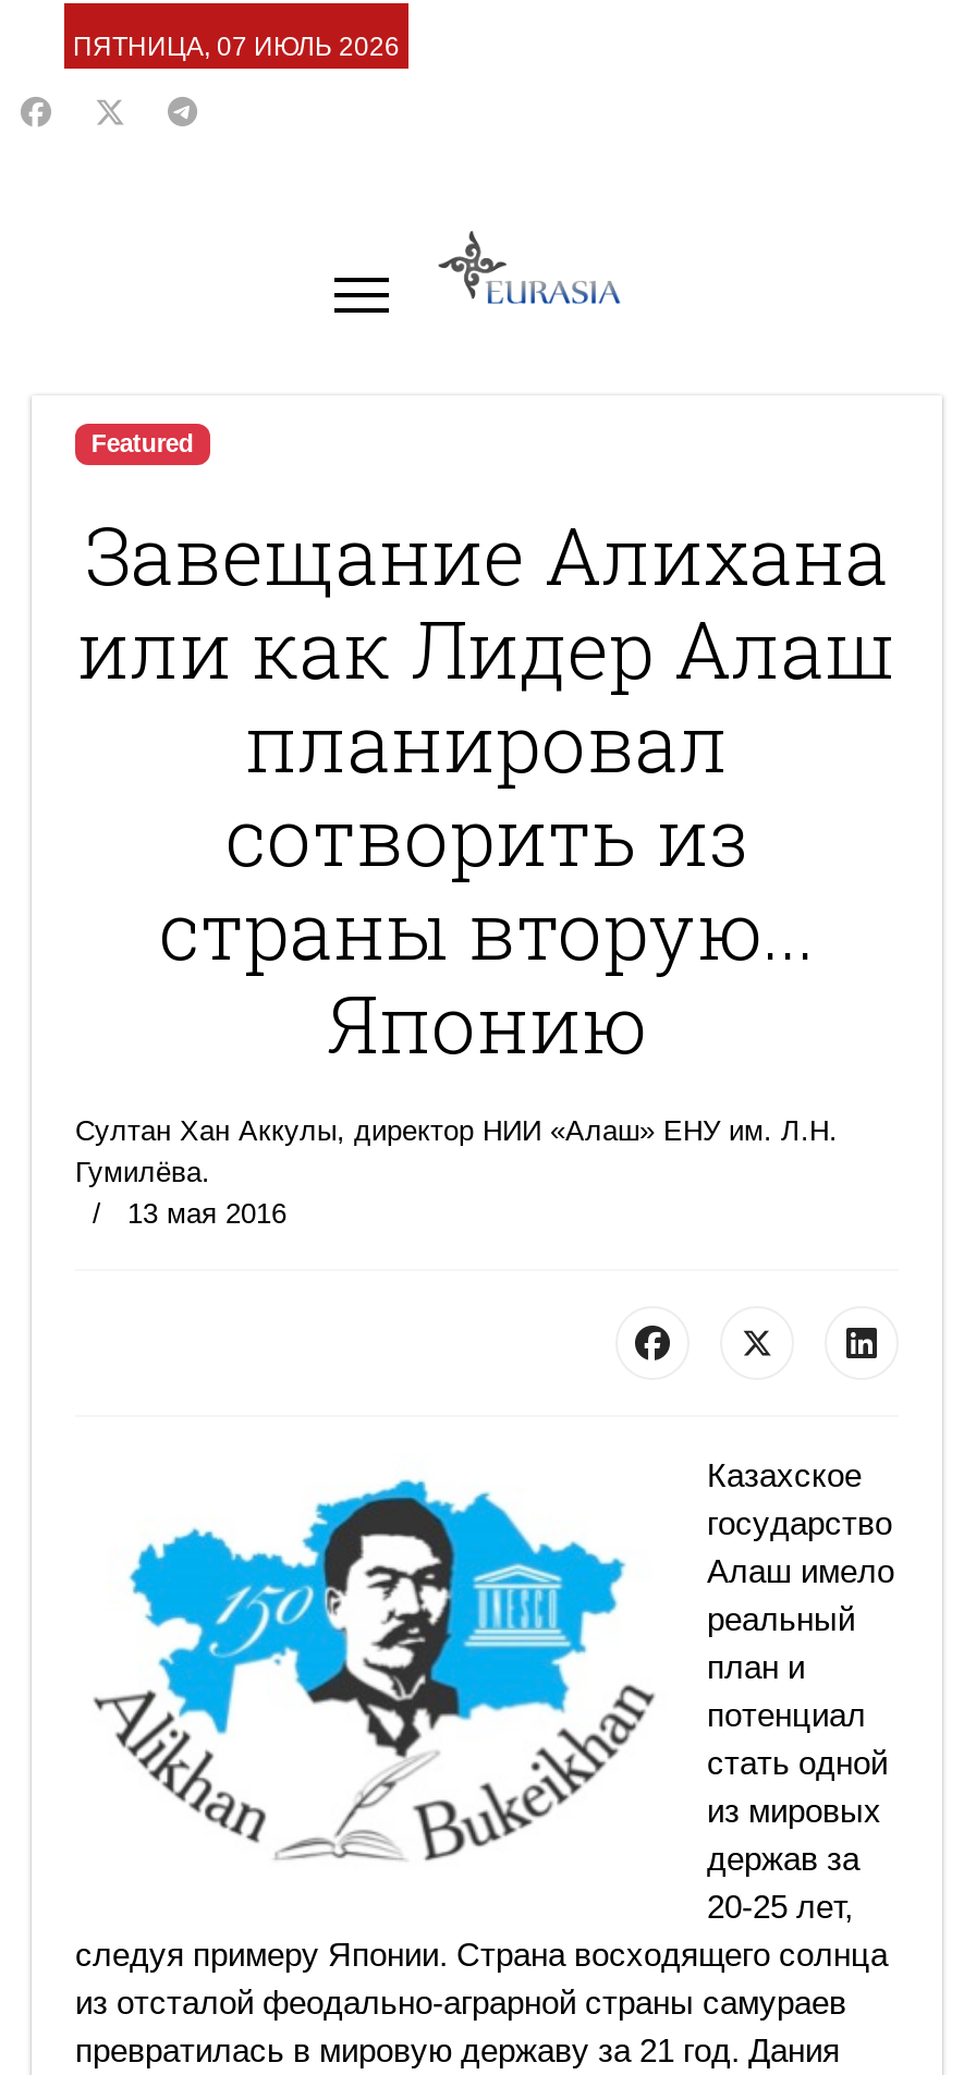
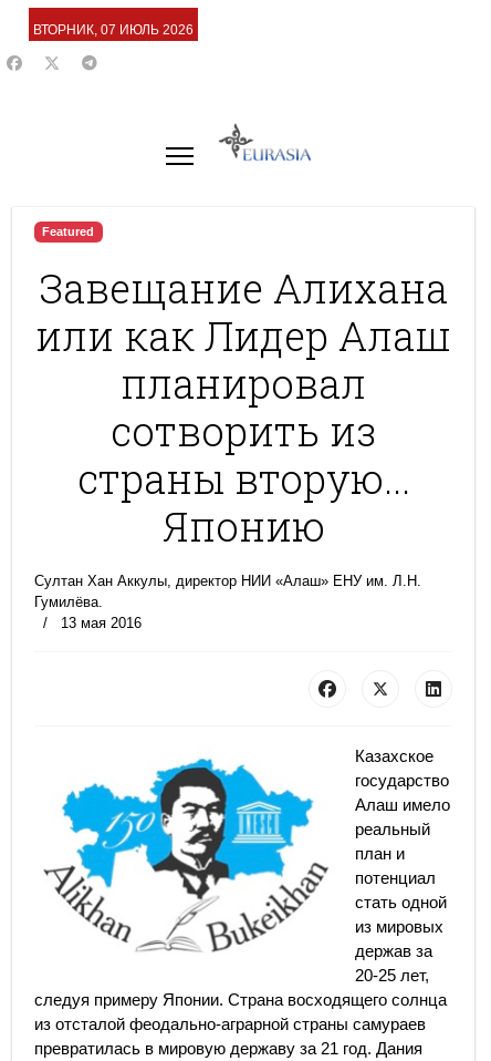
[73,32,400,62] ПЯТНИЦА, 07 ИЮЛЬ 2026 -> [33,22,194,38] ВТОРНИК, 07 ИЮЛЬ 2026

